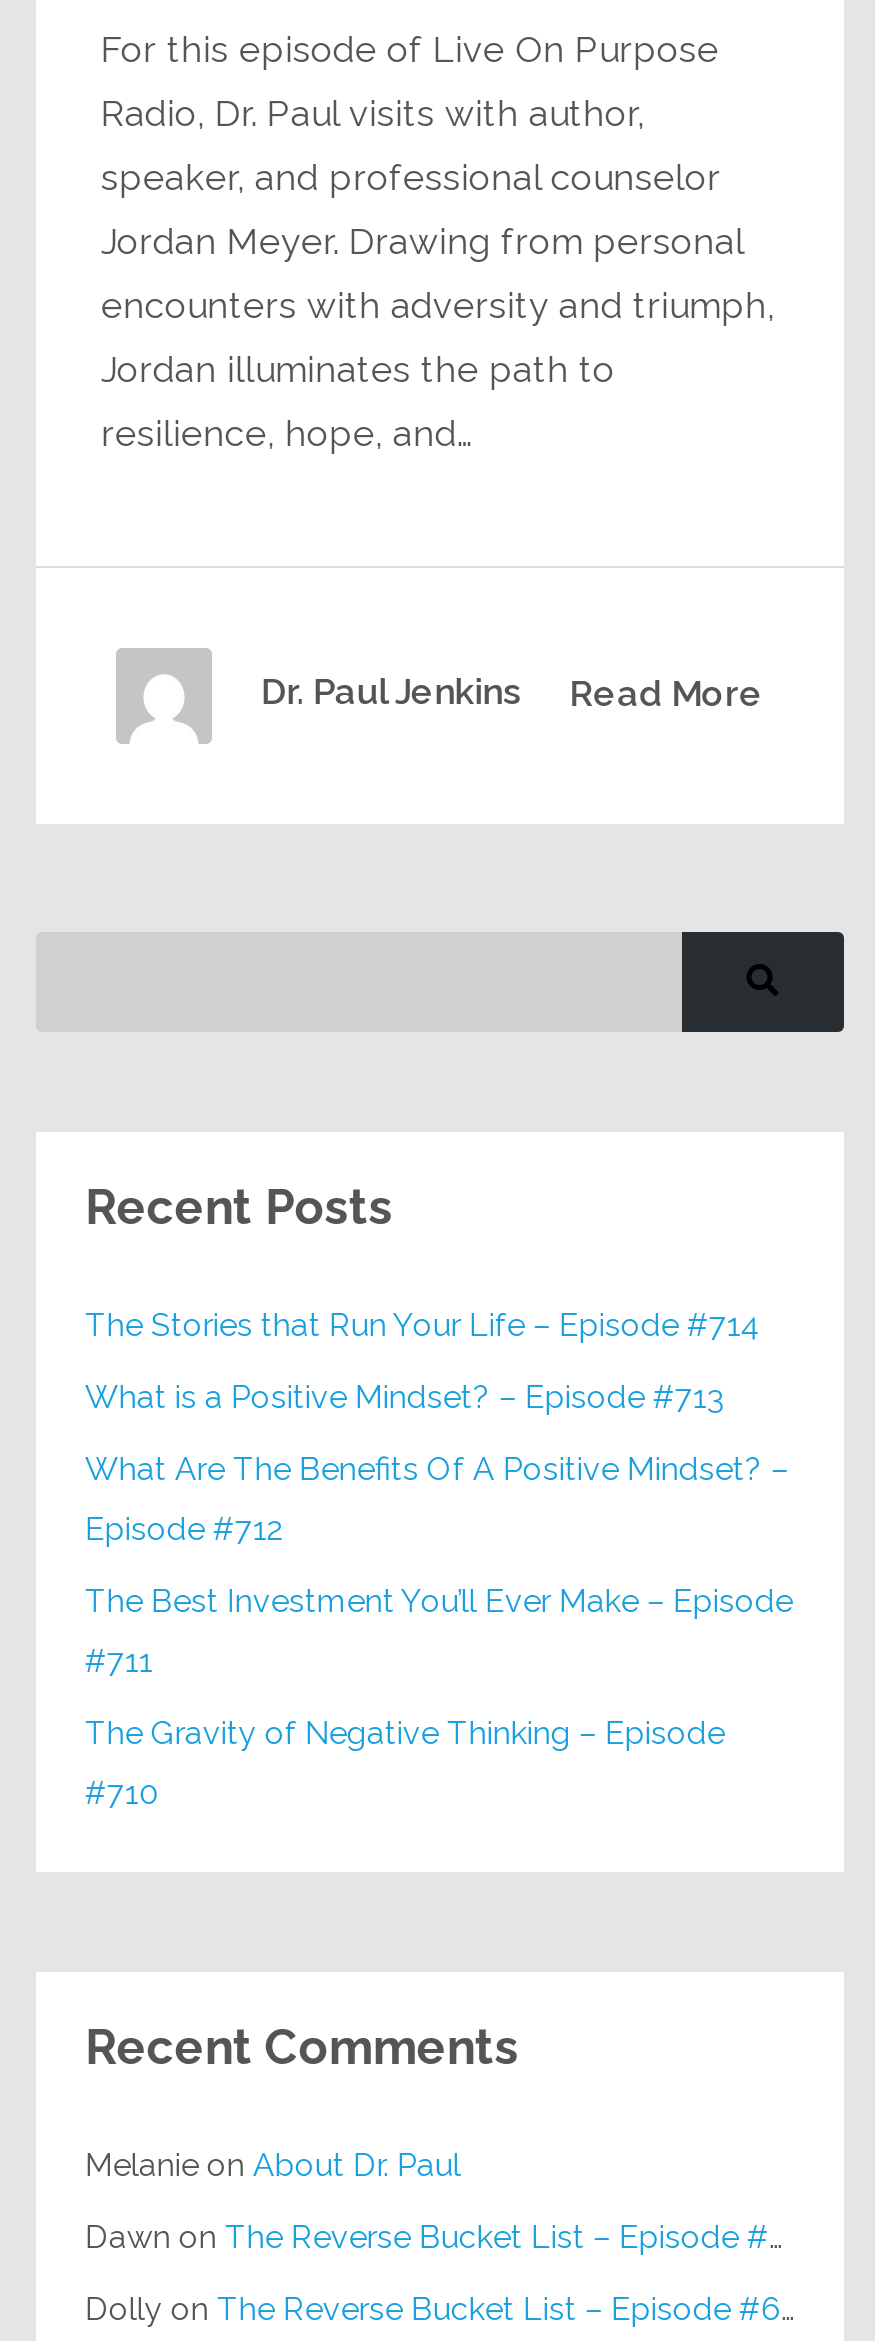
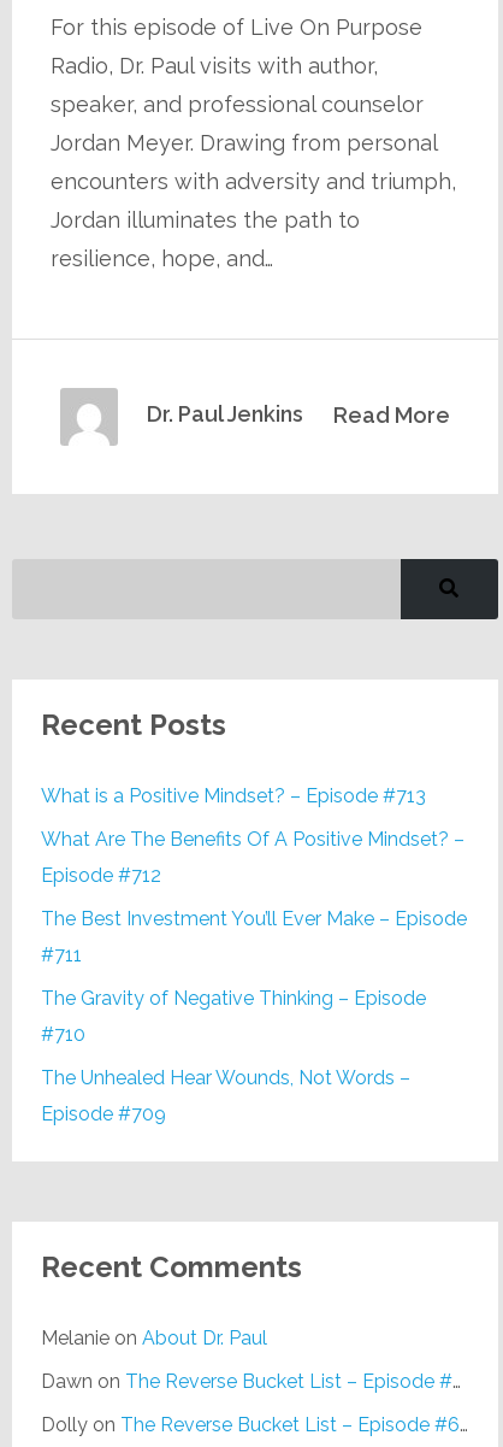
[85,1306,761,1344] The Stories that Run Your Life – Episode #714 -> none
moved [85,1378,793,1812] -> [41,785,467,1046]: What is a Positive Mindset? – Episode #713 | What Are The Benefits Of A Positive Mindset? – | Episode #712 | The Best Investment You’ll Ever Make – Episode | #711 | The Gravity of Negative Thinking – Episode | #710
none -> [41,1067,411,1126] The Unhealed Hear Wounds, Not Words – | Episode #709

